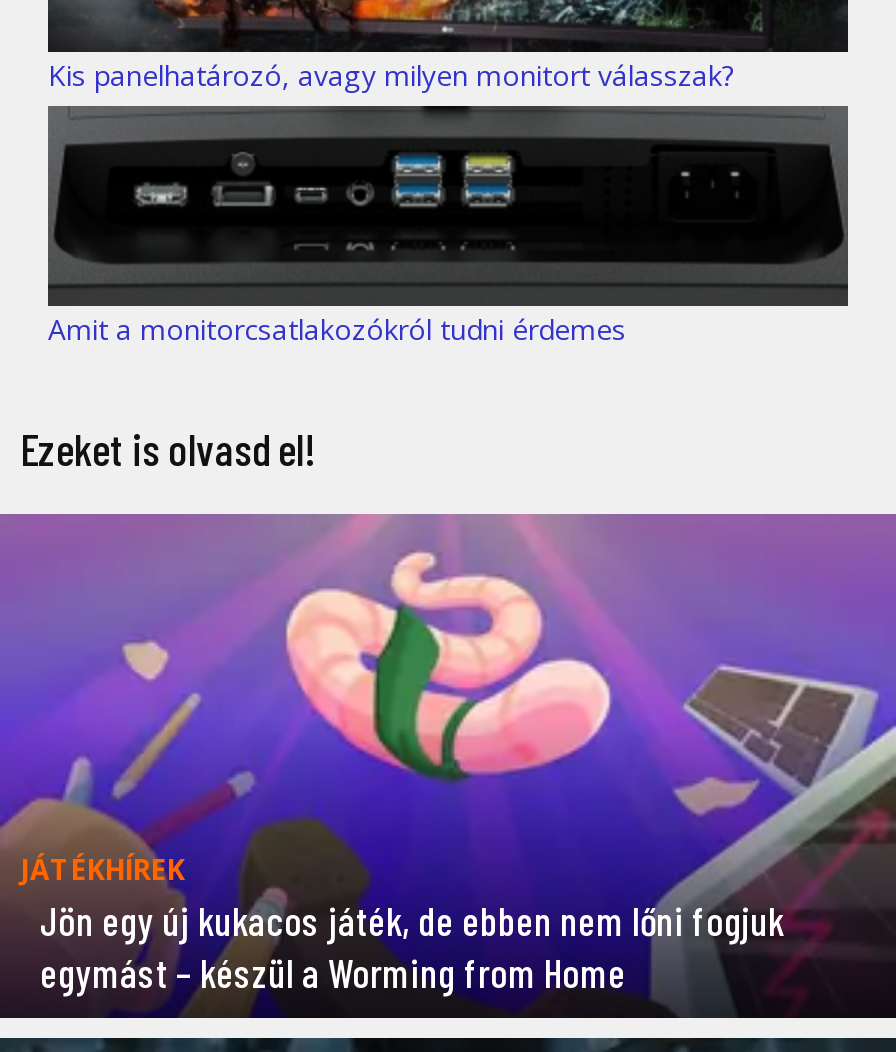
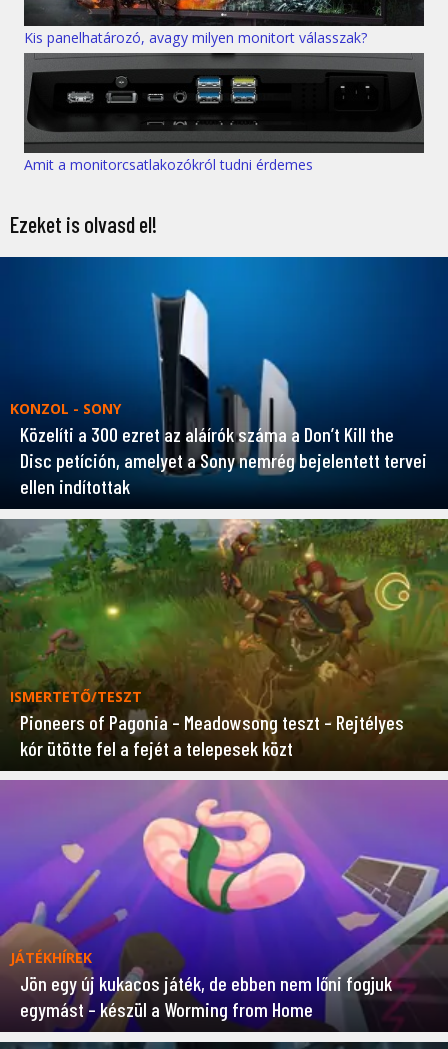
none -> [3,256,445,509] [image] | KONZOL - SONY | Közelíti a 300 ezret az aláírók száma a Don’t Kill the | Disc petíción, amelyet a Sony nemrég bejelentett tervei | ellen indítottak
none -> [3,518,445,772] [image] | ISMERTETŐ/TESZT | Pioneers of Pagonia – Meadowsong teszt – Rejtélyes | kór ütötte fel a fejét a telepesek közt

